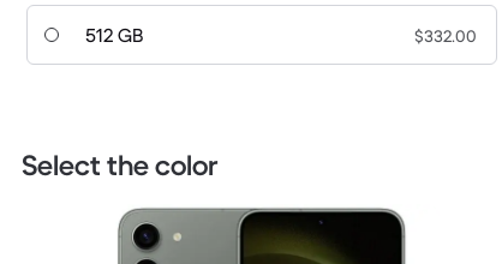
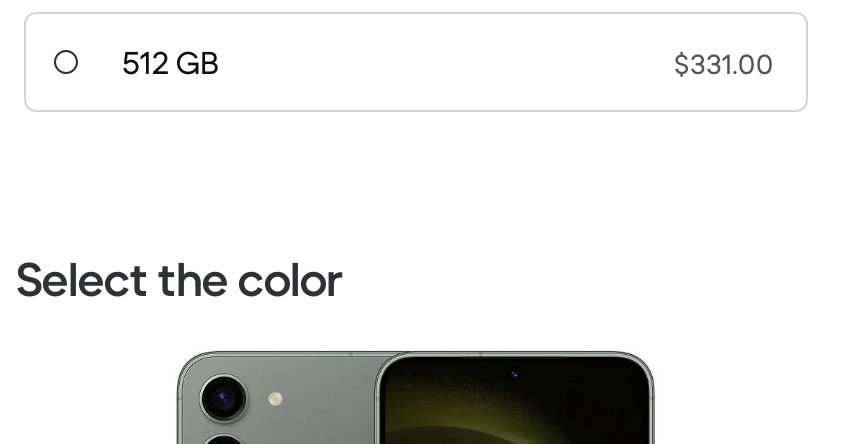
[414,26,477,47] $332.00 -> [674,47,774,83] $331.00

